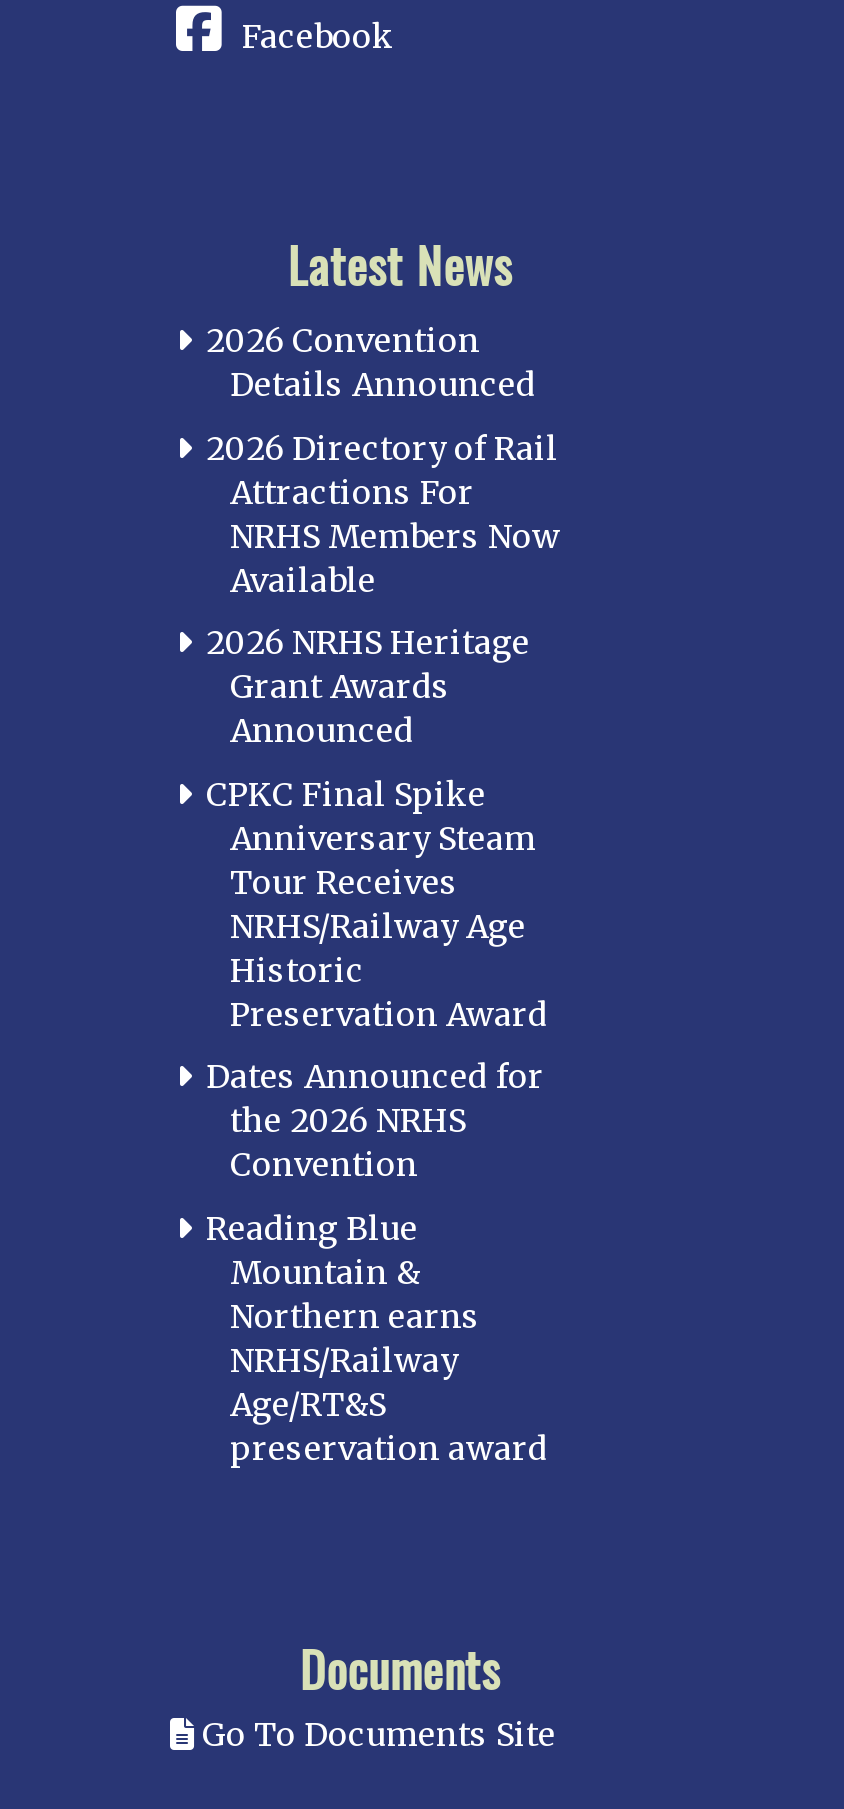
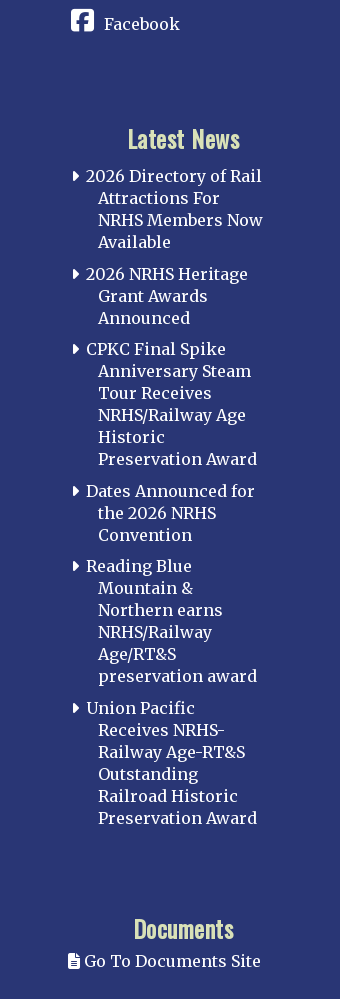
[206,320,536,404] 2026 Convention | Details Announced -> none
moved [206,427,560,1468] -> [86,166,263,686]: 2026 Directory of Rail | Attractions For | NRHS Members Now | ... | Age/RT&S | preservation award
none -> [86,698,257,828] Union Pacific | Receives NRHS- | Railway Age-RT&S | Outstanding | Railroad Historic | Preservation Award

